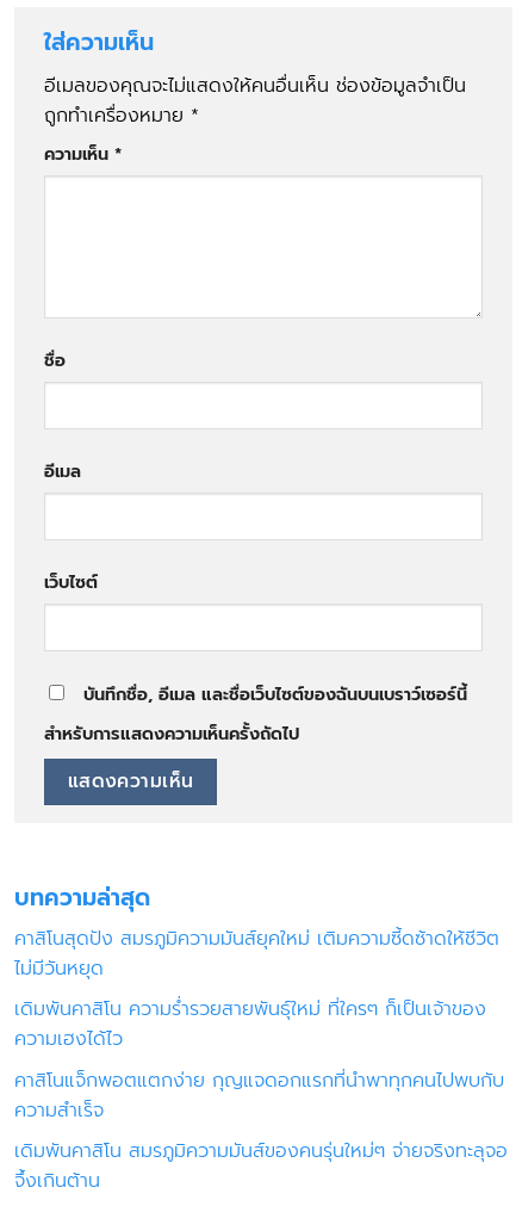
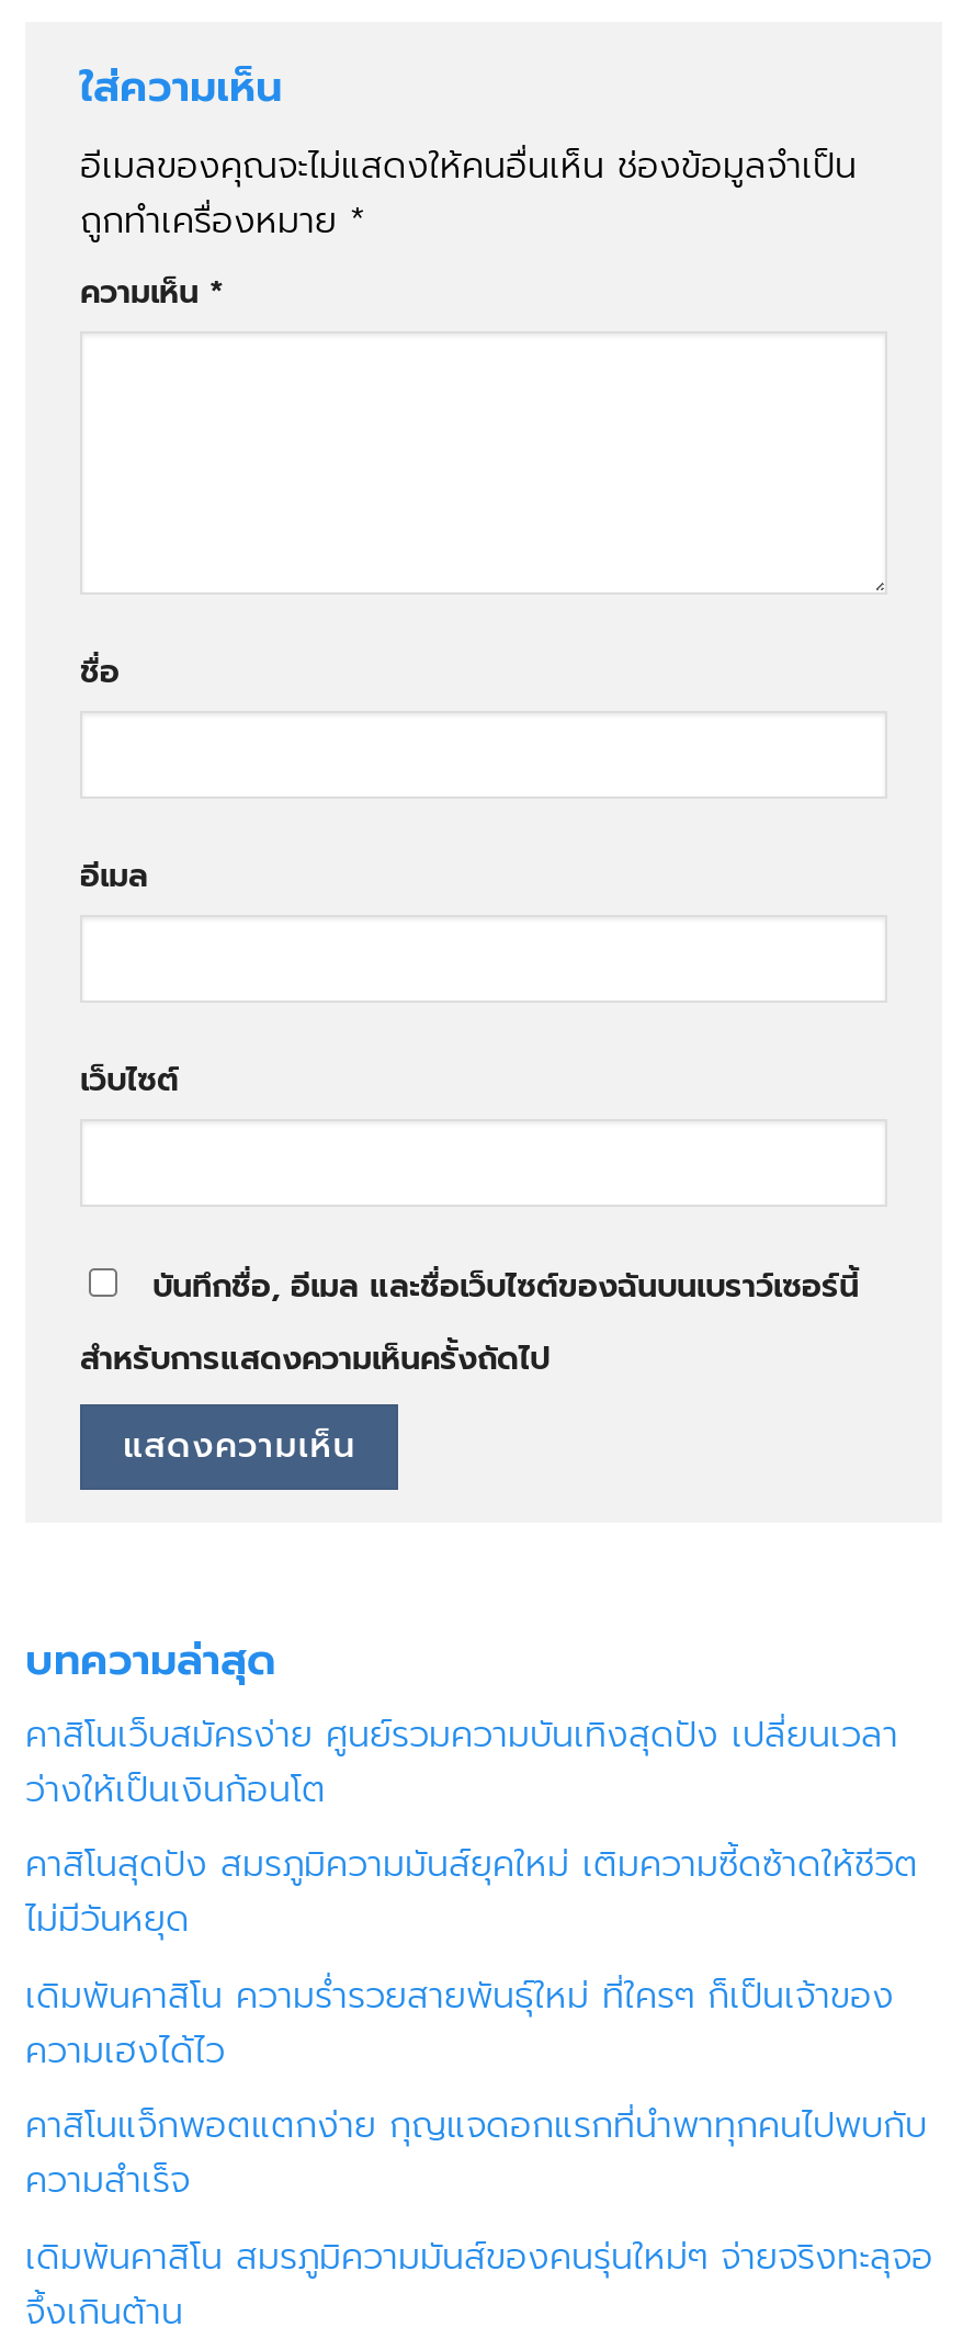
none -> [25,1708,898,1816] คาสิโนเว็บสมัครง่าย ศูนย์รวมความบันเทิงสุดปัง เปลี่ยนเวลา | ว่างให้เป็นเงินก้อนโต

